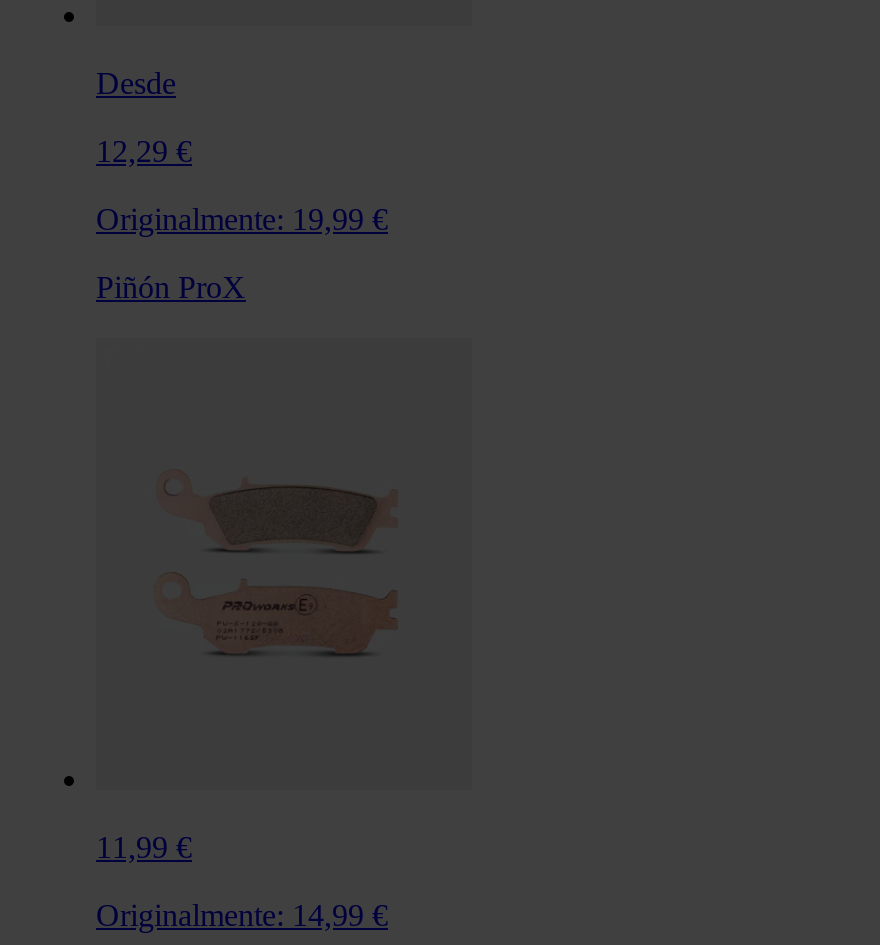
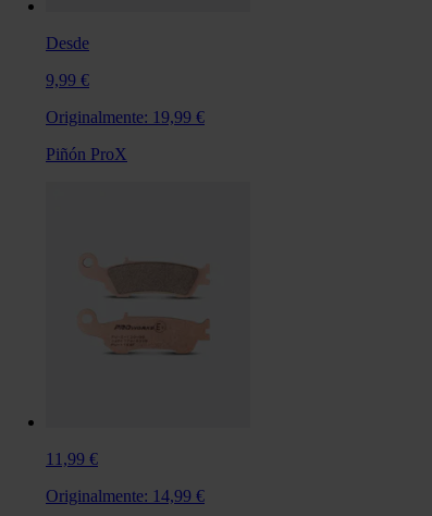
[96,134,192,168] 12,29 € -> [46,71,89,89] 9,99 €

